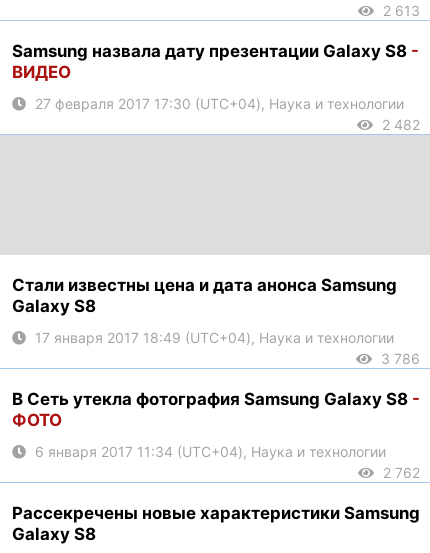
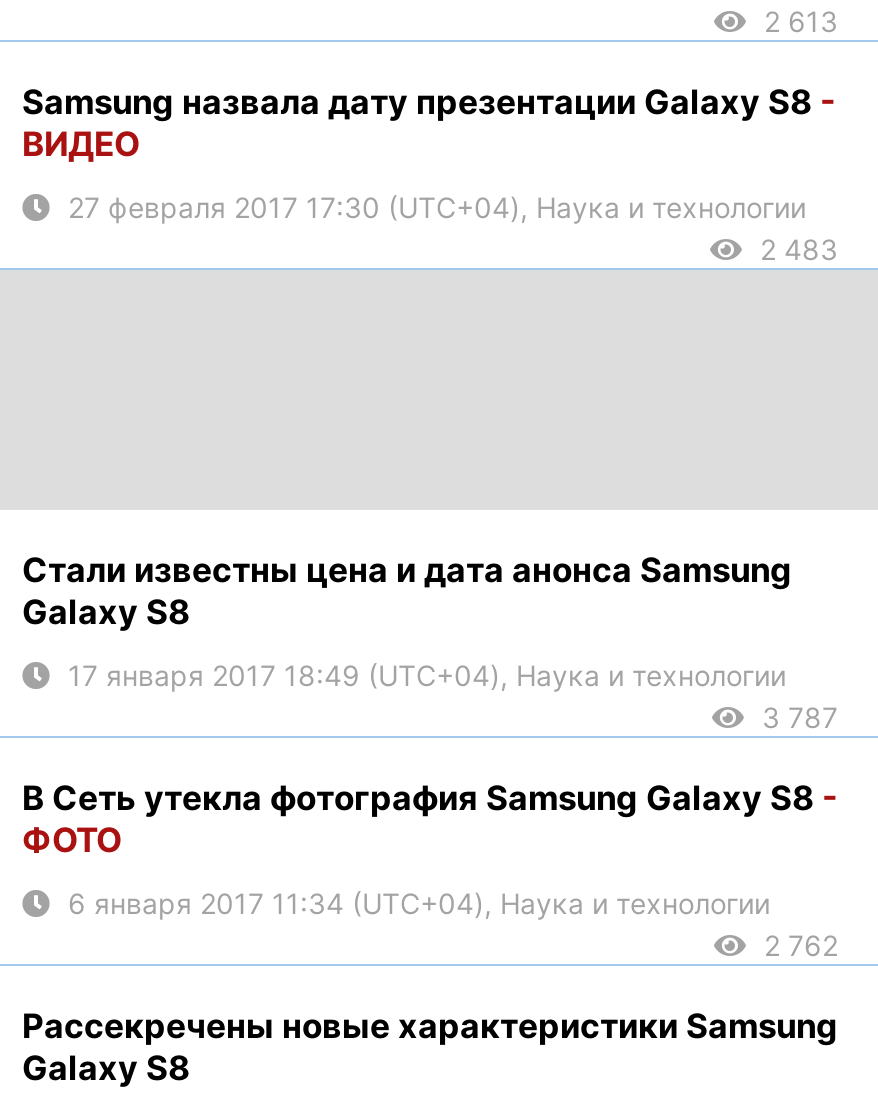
[378,116,420,133] 2 482 -> [752,232,838,266] 2 483
[377,350,420,367] 3 786 -> [754,700,838,734] 3 787

